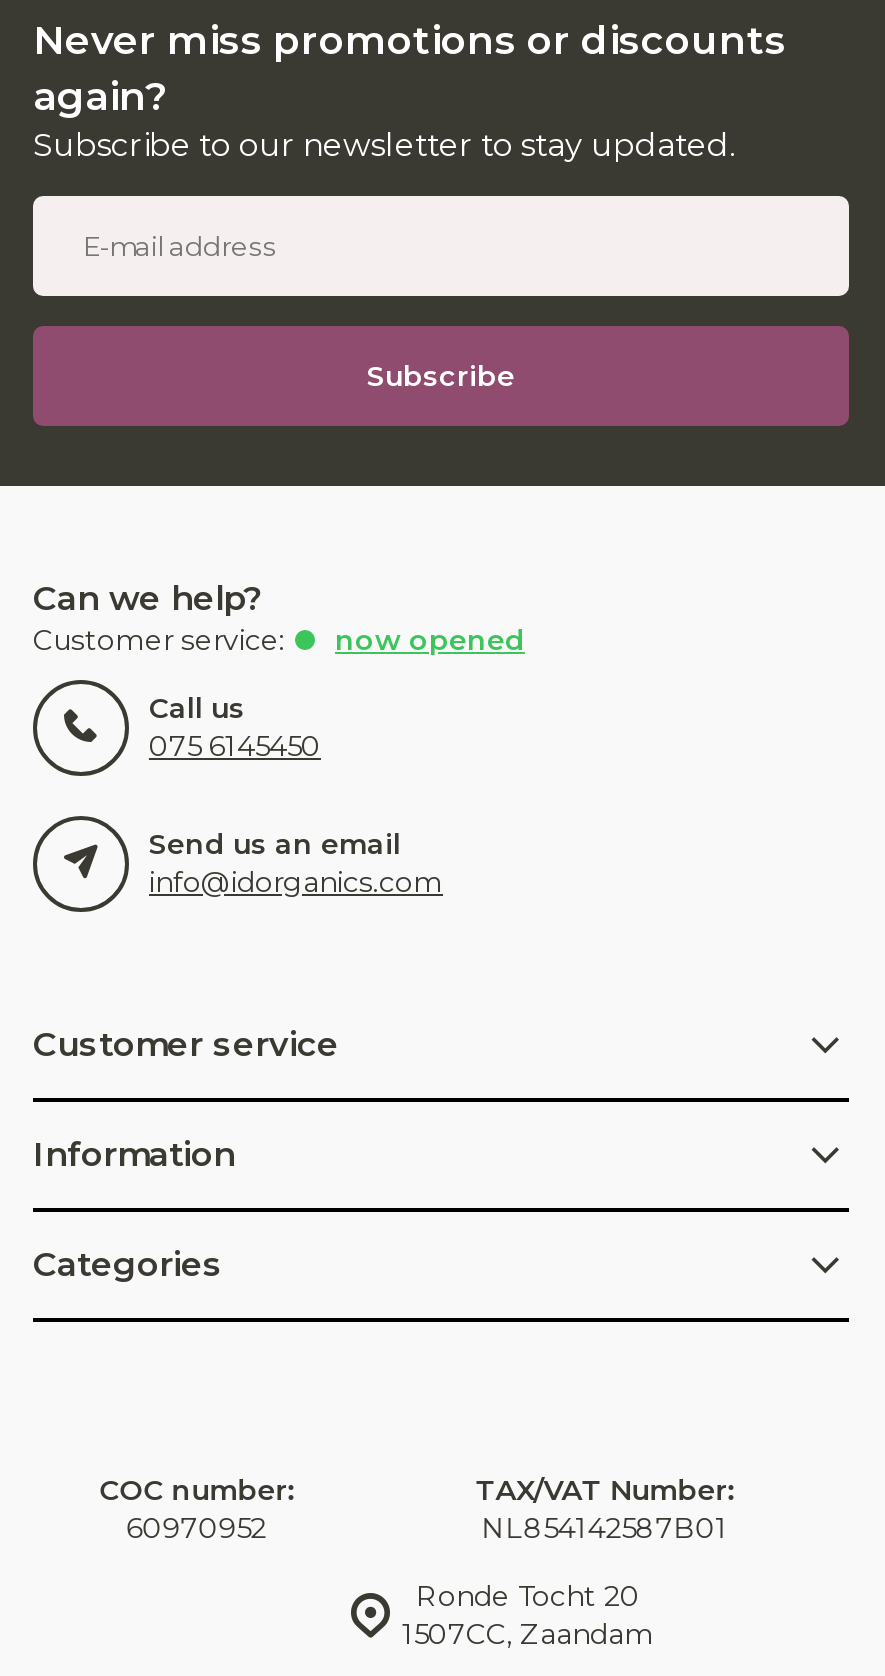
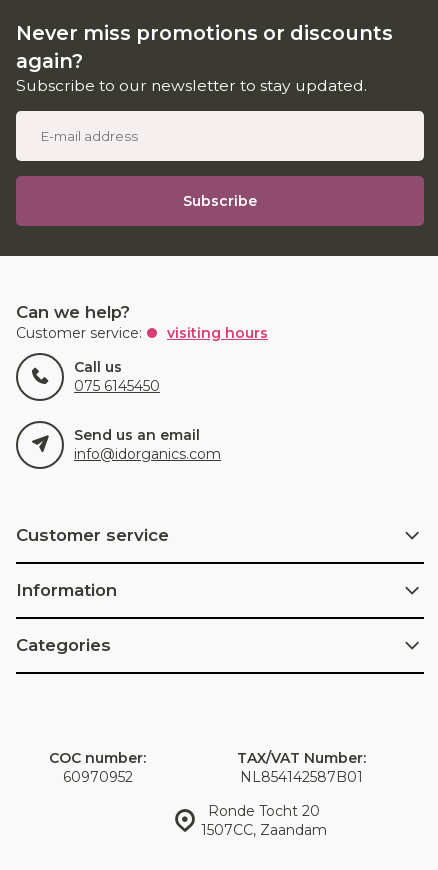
[335,622,525,658] now opened -> [167,324,268,342] visiting hours

